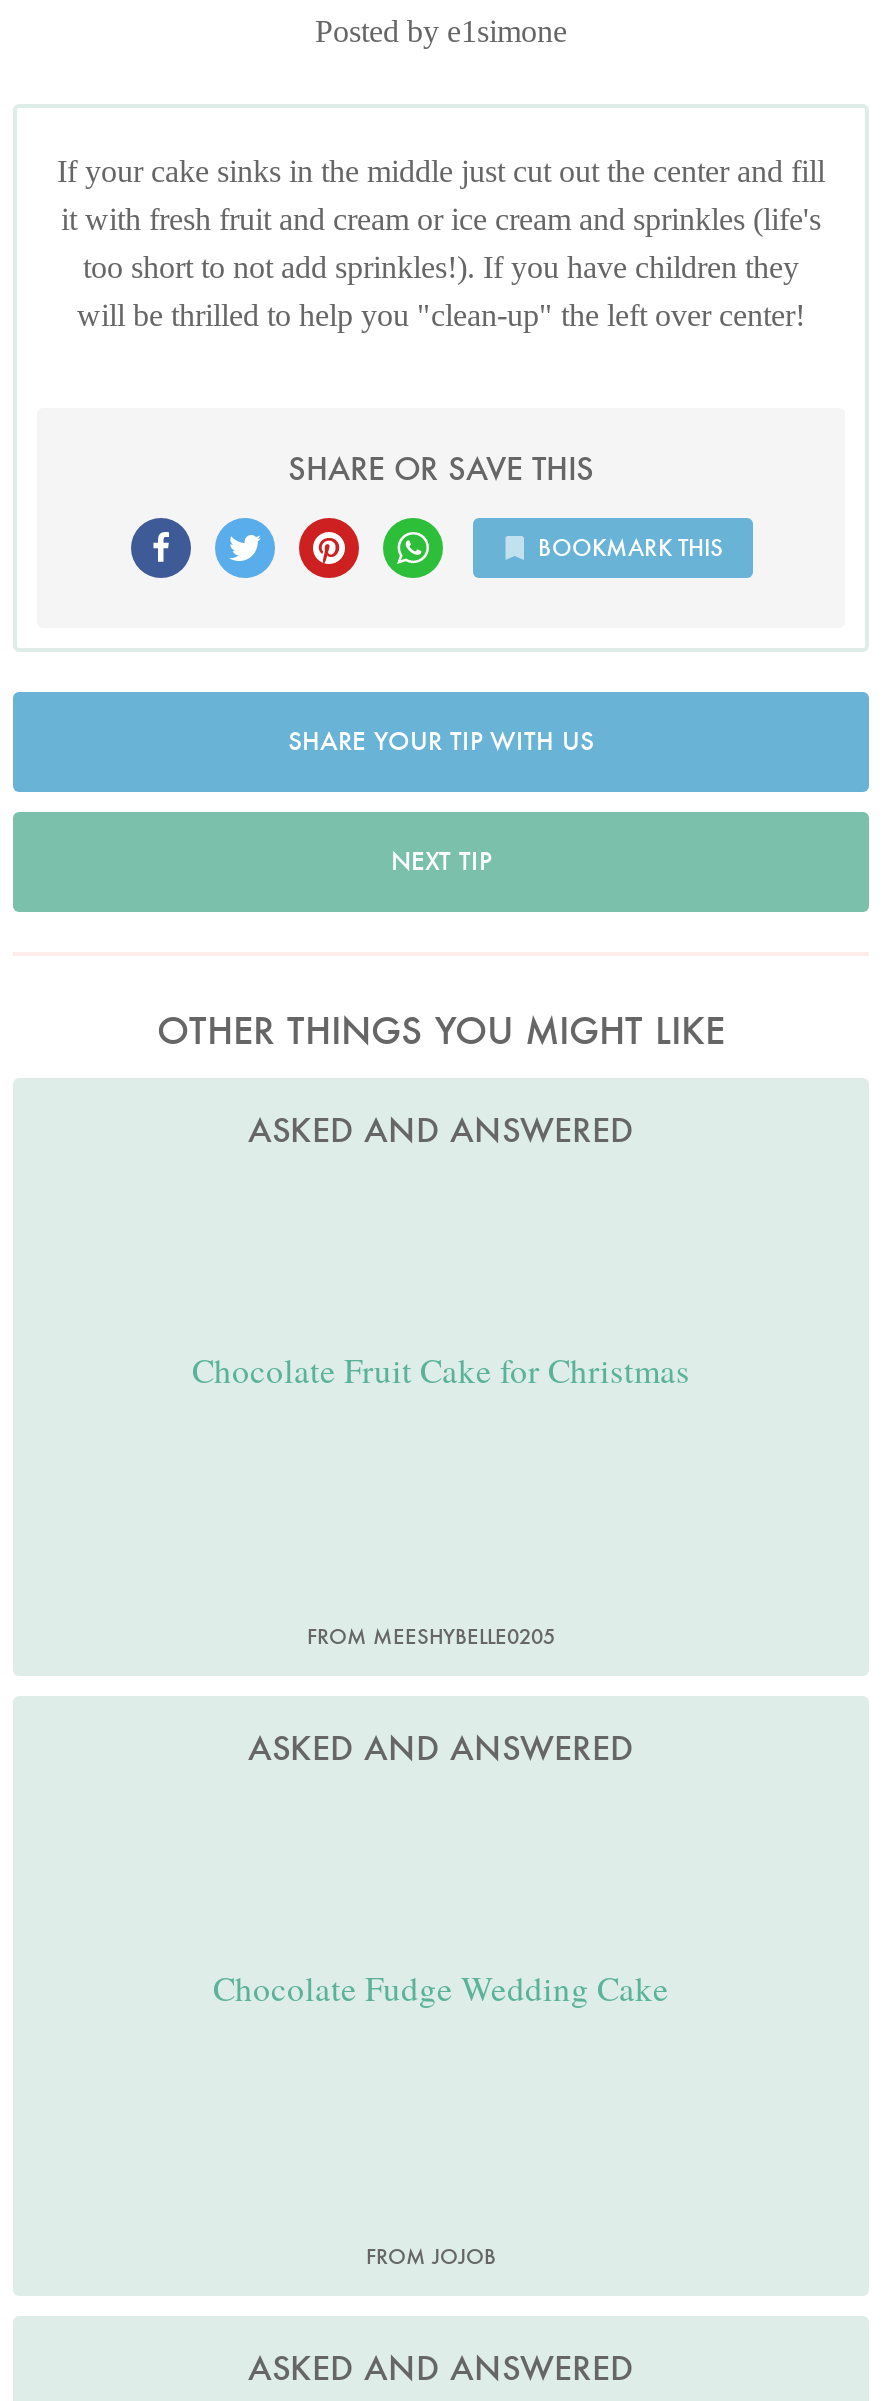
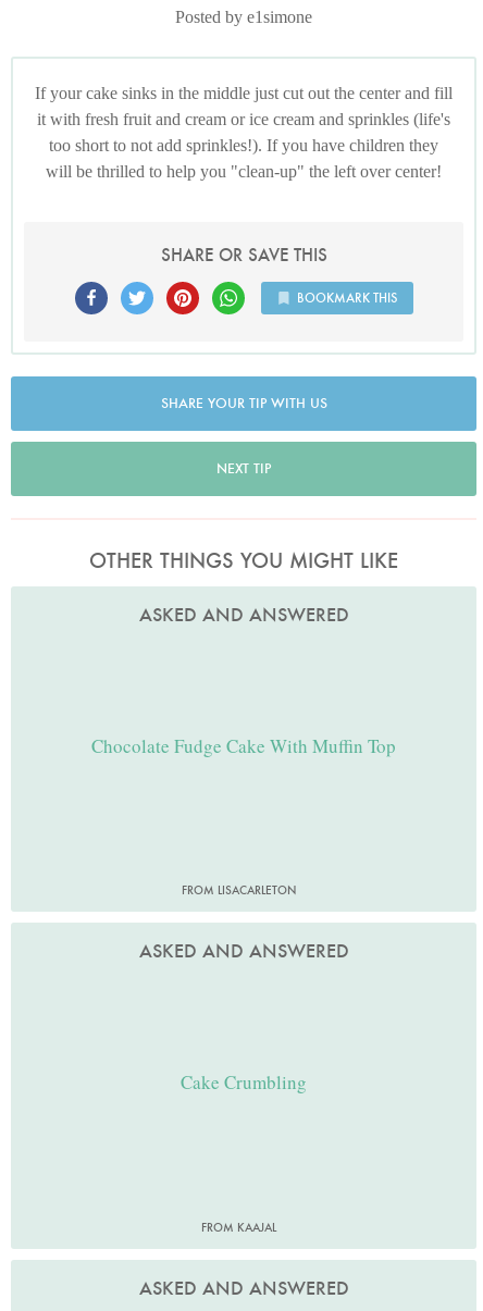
[192,1346,690,1392] Chocolate Fruit Cake for Christmas -> [91,732,396,757] Chocolate Fudge Cake With Muffin Top
[307,1623,555,1651] FROM MEESHYBELLE0205 -> [181,883,295,898] FROM LISACARLETON
[213,1965,669,2011] Chocolate Fudge Wedding Cake -> [181,1069,307,1094] Cake Crumbling
[366,2242,496,2270] FROM JOJOB -> [201,1220,276,1235] FROM KAAJAL

